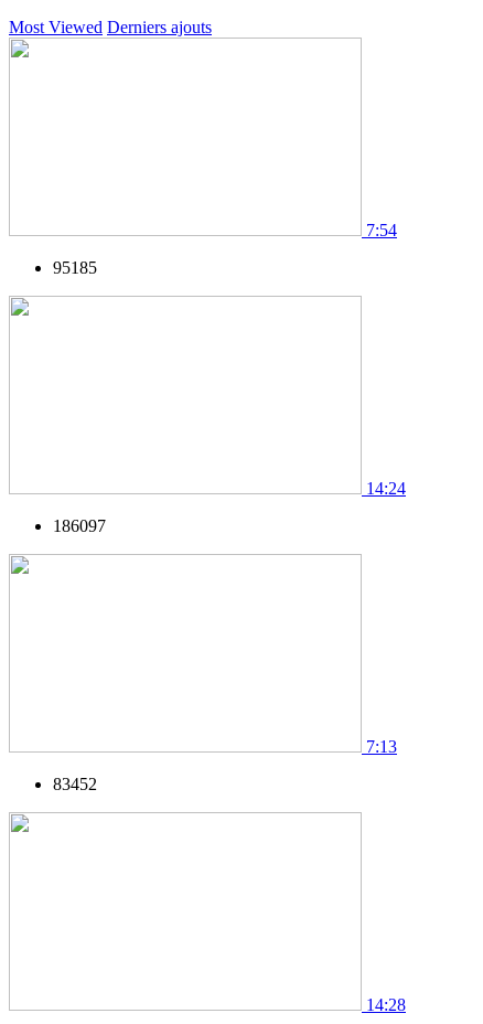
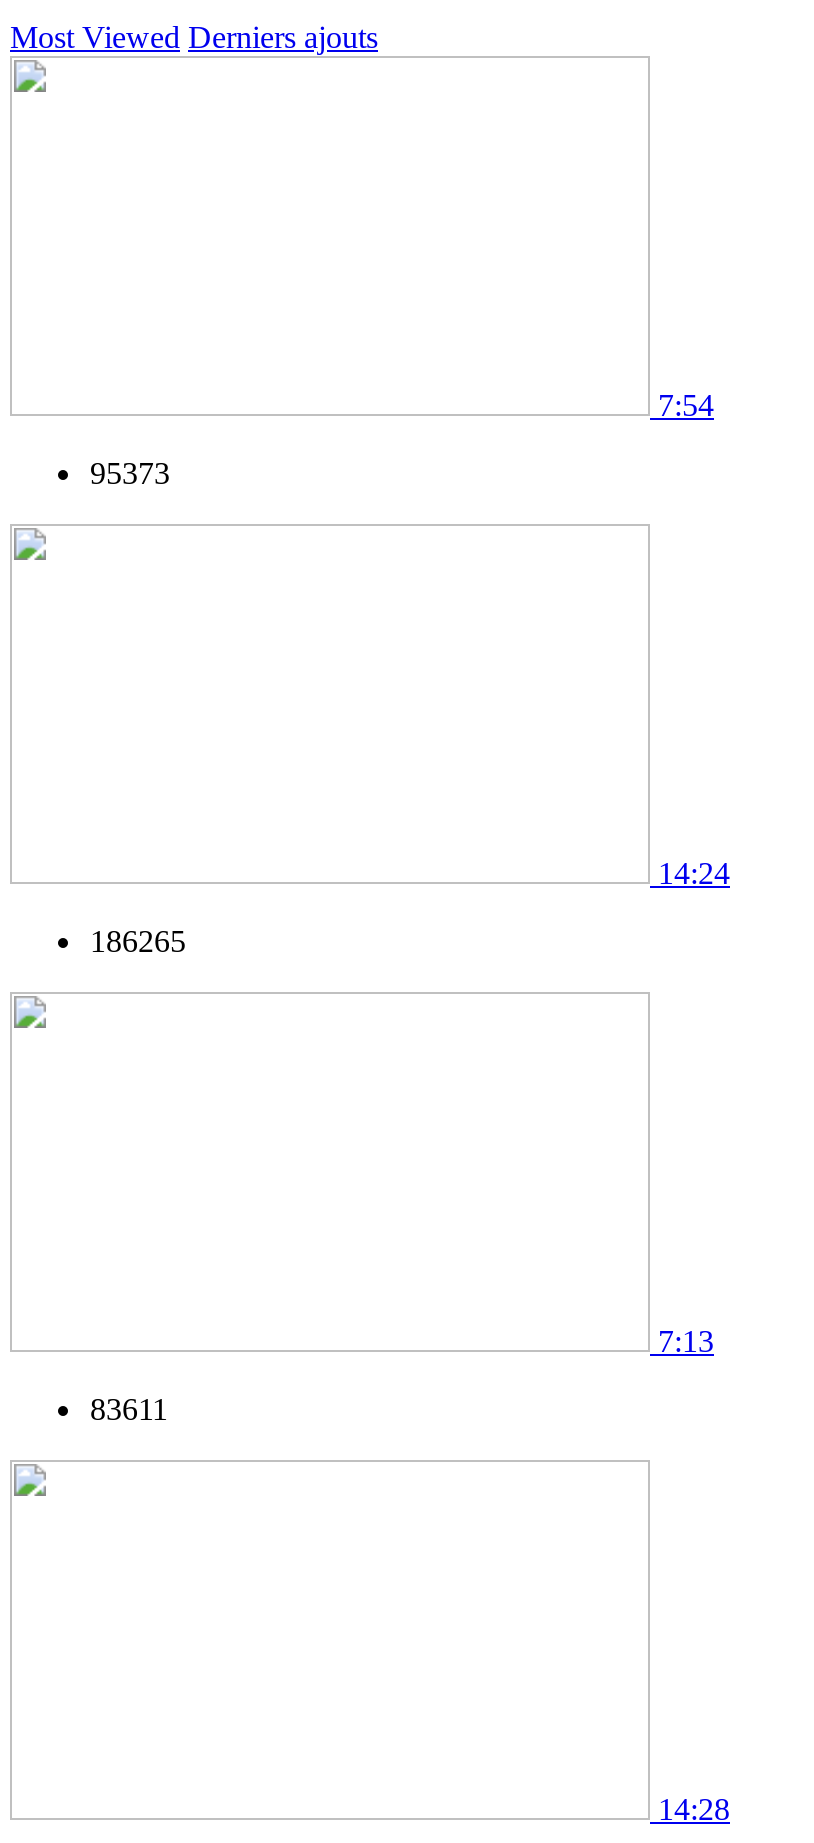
[53,258,97,277] 95185 -> [90,456,170,490] 95373
[53,516,106,535] 186097 -> [90,924,186,958] 186265
[53,775,97,793] 83452 -> [90,1392,168,1426] 83611

